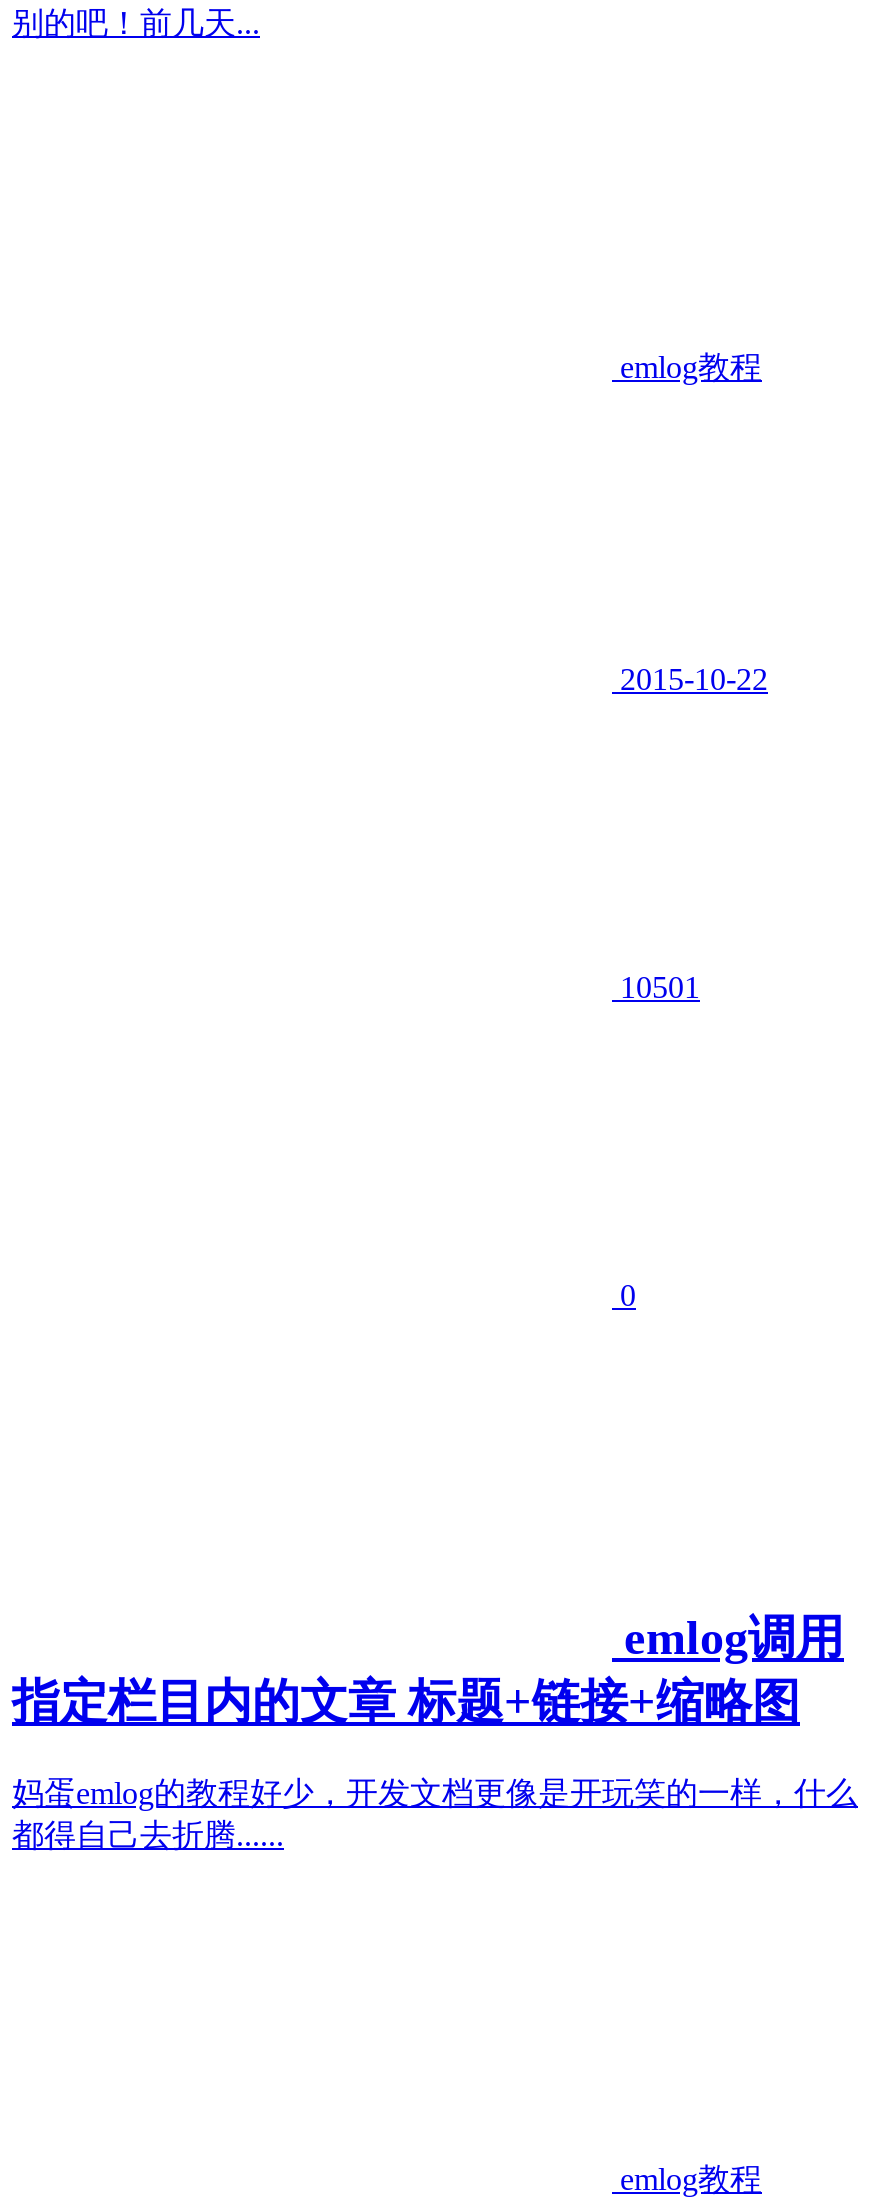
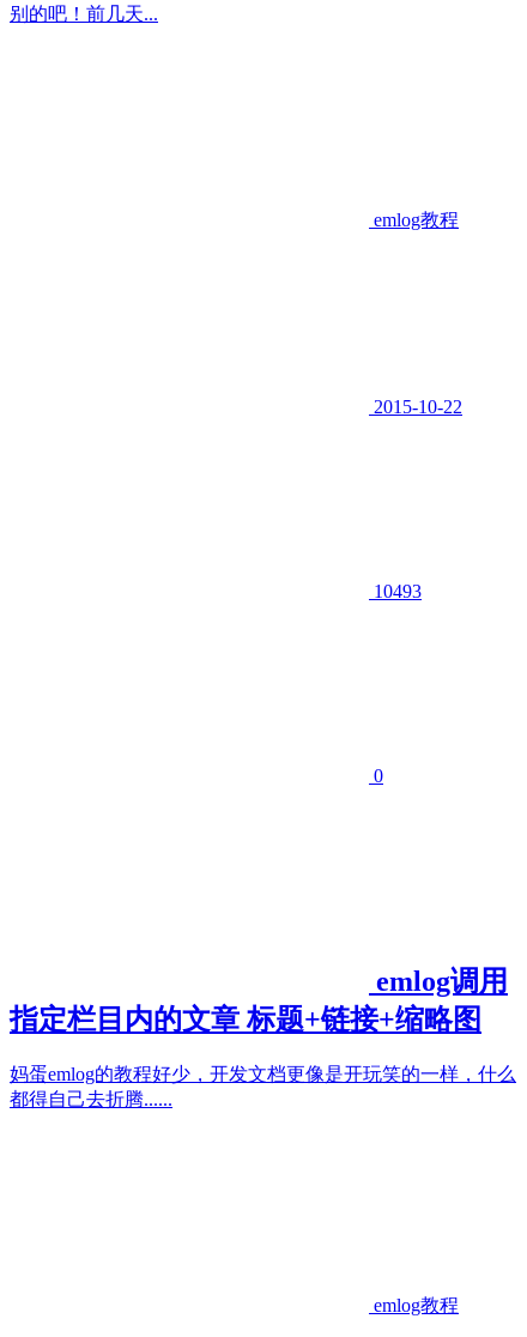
[612,970,700,1004] 10501 -> [369,581,422,602] 10493

